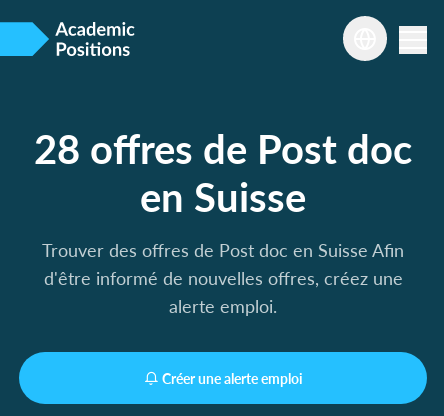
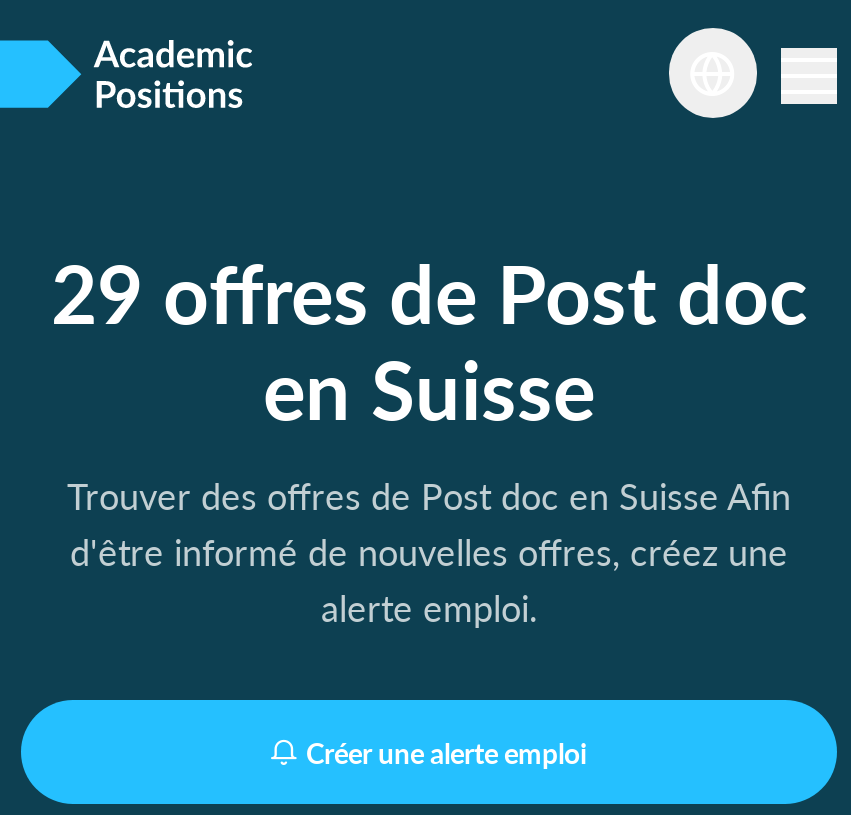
[34,119,412,176] 28 offres de Post doc -> [51,234,807,348] 29 offres de Post doc

